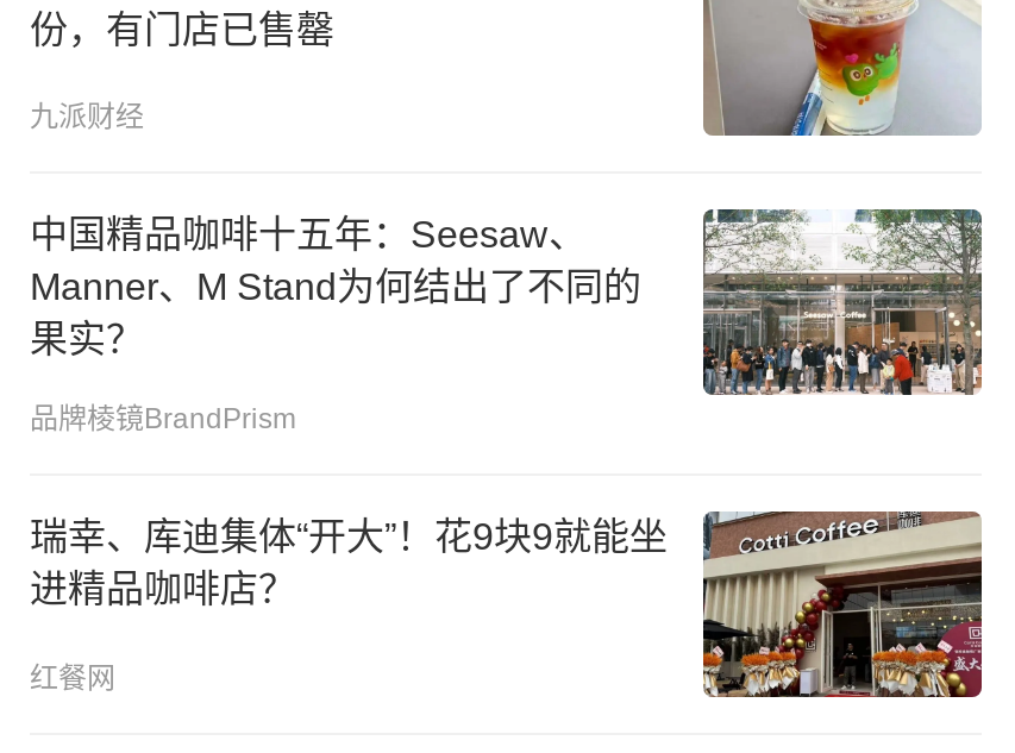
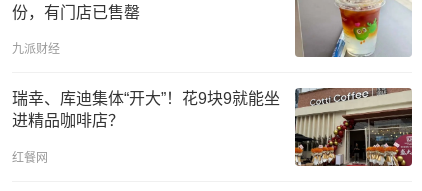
[30,207,982,436] [image] | 中国精品咖啡十五年：Seesaw、 | Manner、M Stand为何结出了不同的 | 果实？ | 品牌棱镜BrandPrism -> none

